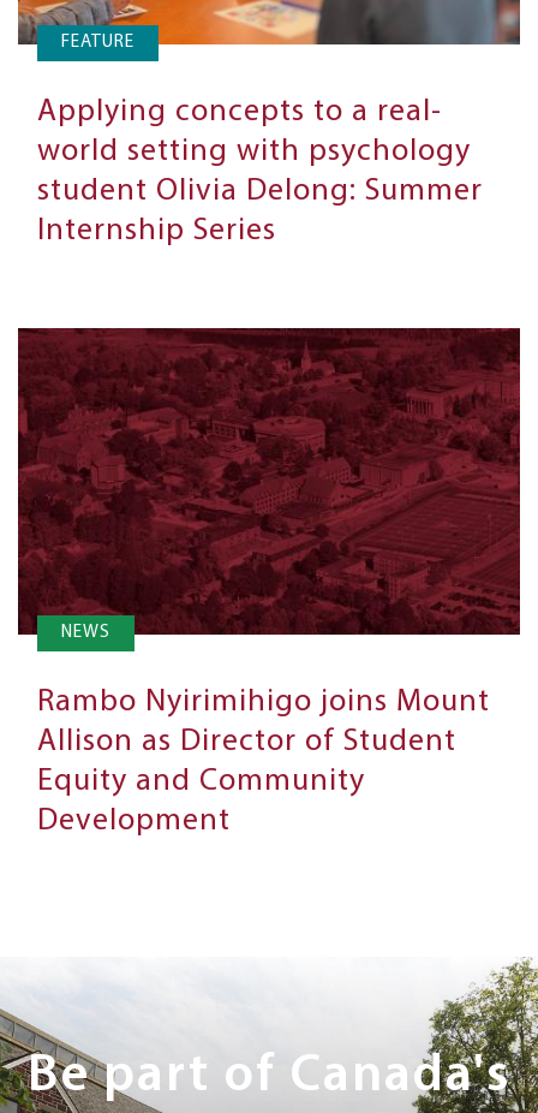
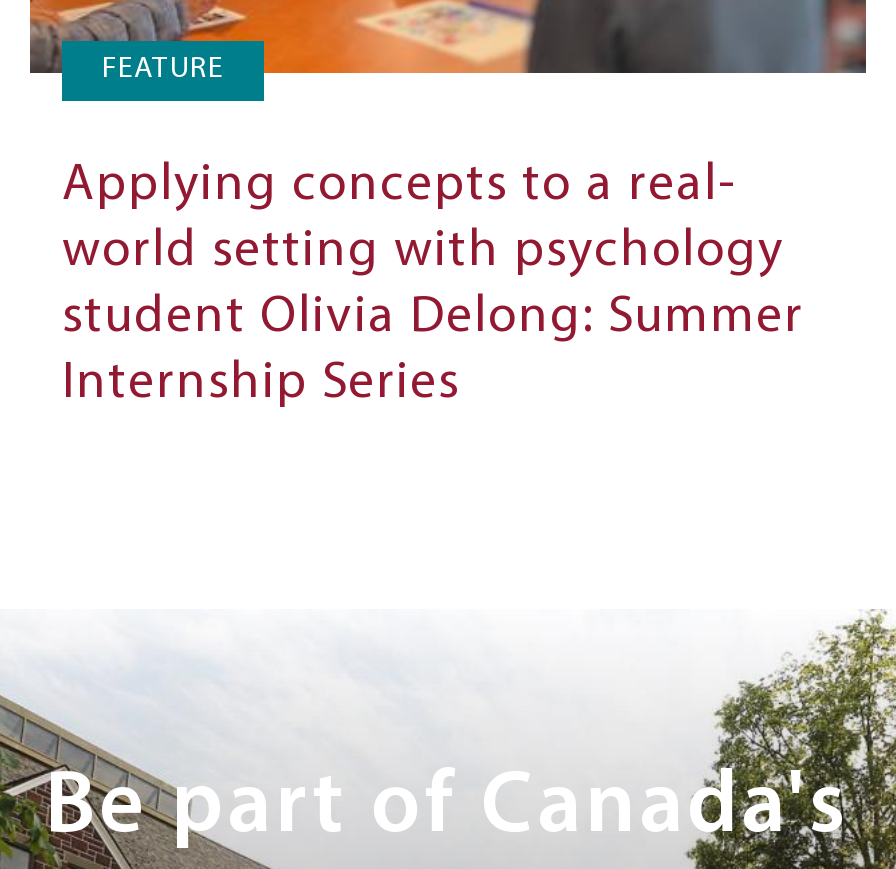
[17,327,520,838] [image] | NEWS | Rambo Nyirimihigo joins Mount | Allison as Director of Student | Equity and Community | Development -> none

